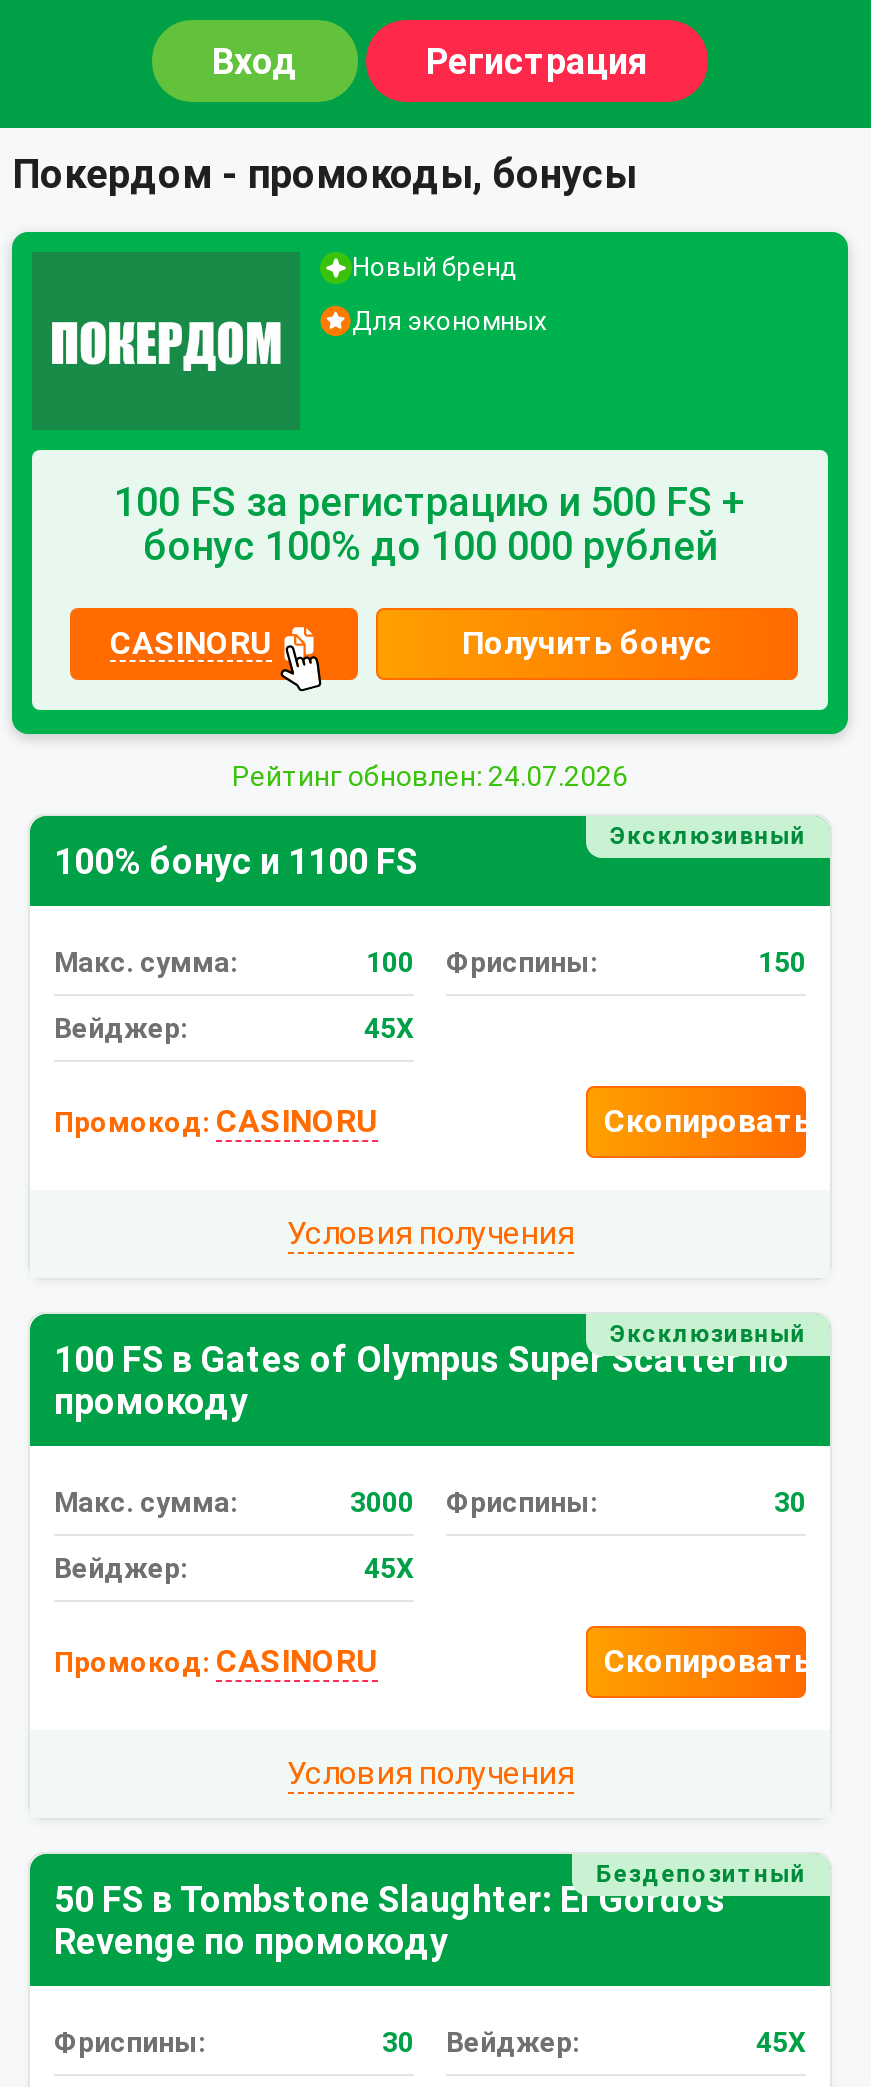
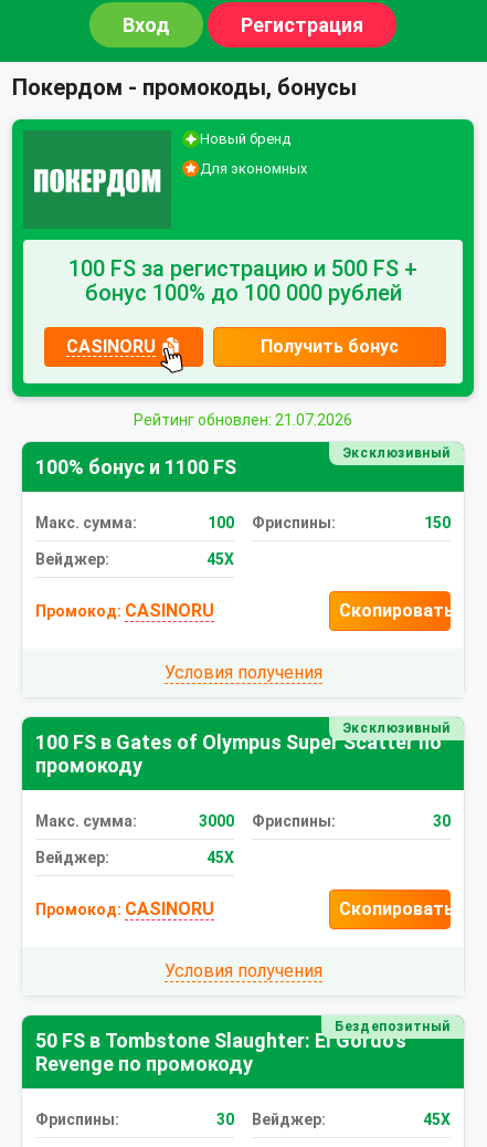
[232,760,628,792] Рейтинг обновлен: 24.07.2026 -> [134,411,352,429] Рейтинг обновлен: 21.07.2026

